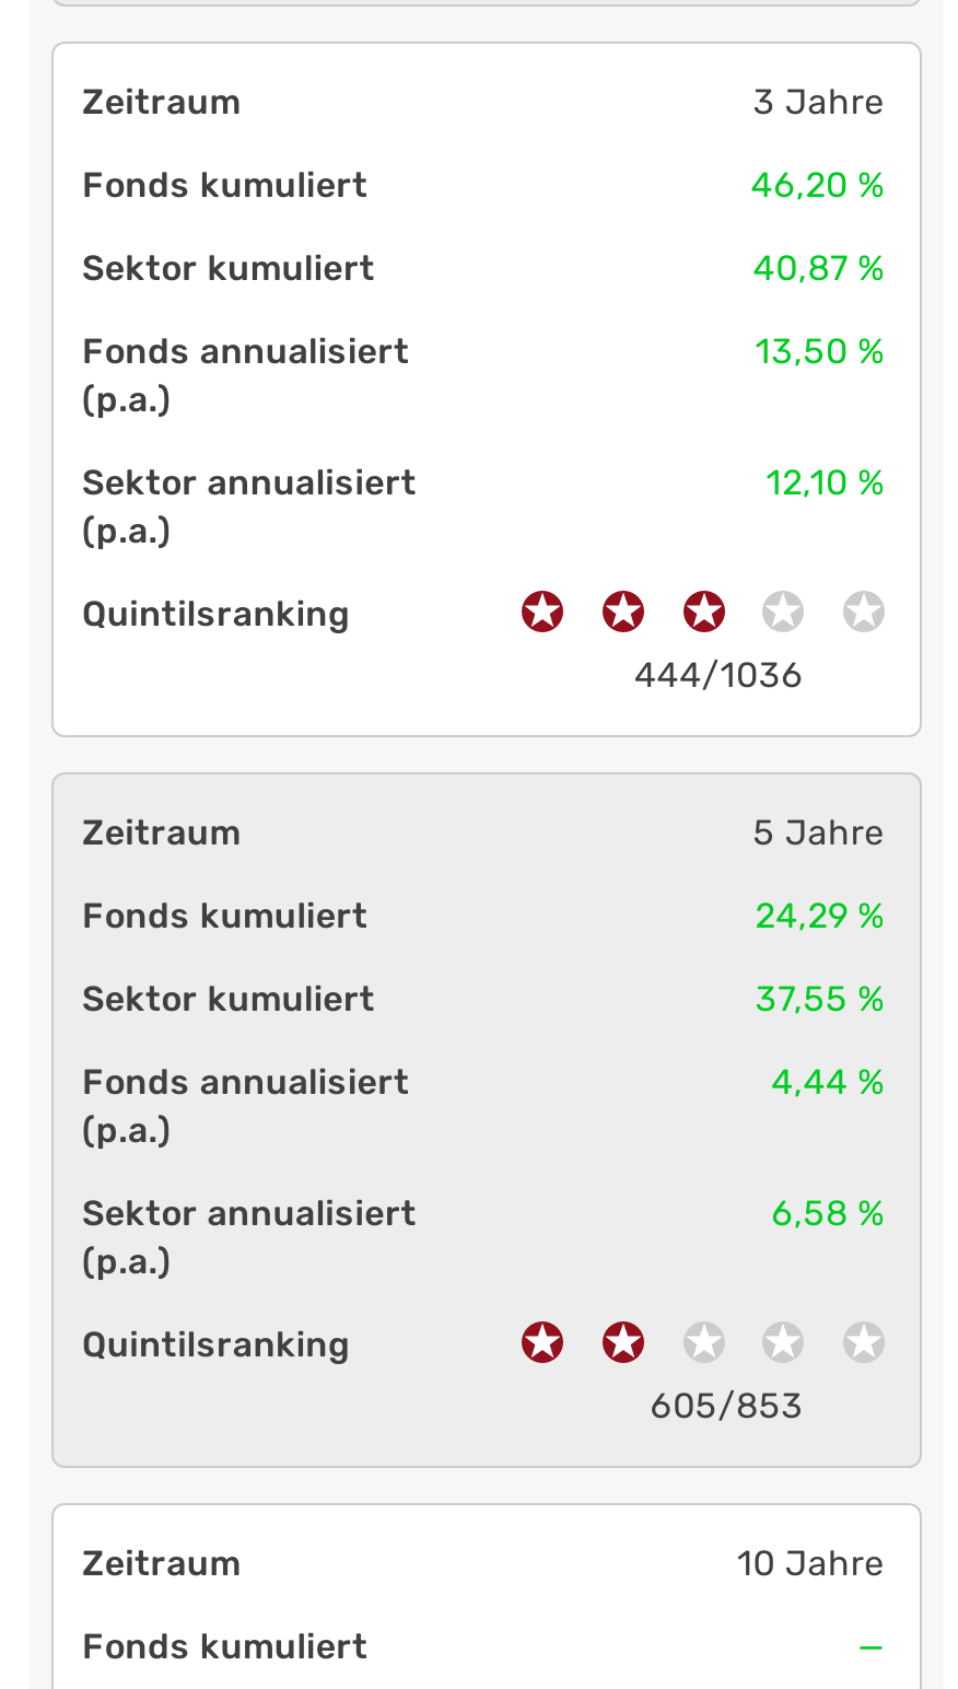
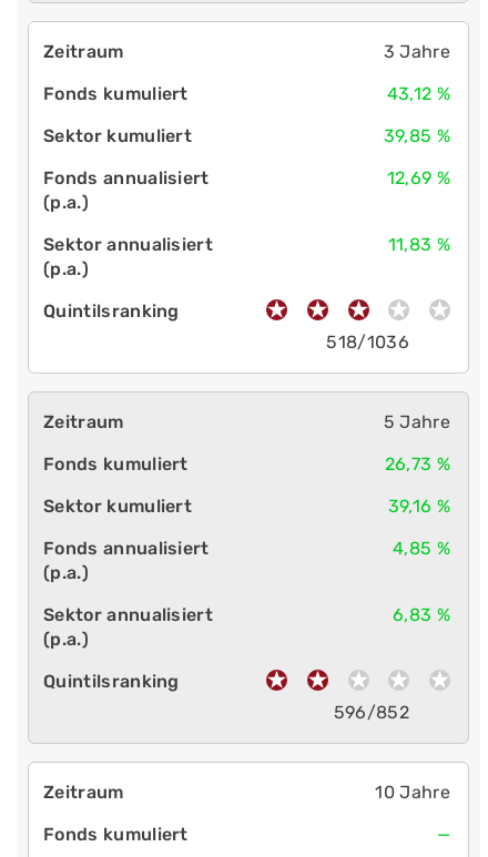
[751,163,885,205] 46,20 % -> [387,83,450,104] 43,12 %
[753,247,885,288] 40,87 % -> [384,125,450,146] 39,85 %
[755,330,885,371] 13,50 % -> [387,167,450,188] 12,69 %
[766,461,885,503] 12,10 % -> [388,234,450,255] 11,83 %
[634,654,804,695] 444/1036 -> [327,331,409,352] 518/1036
[755,894,885,936] 24,29 % -> [385,453,450,474] 26,73 %
[755,977,885,1019] 37,55 % -> [388,495,450,516] 39,16 %
[771,1060,885,1102] 4,44 % -> [393,537,450,558] 4,85 %
[771,1192,885,1233] 6,58 % -> [393,604,450,625] 6,83 %
[650,1384,804,1426] 605/853 -> [334,701,409,723] 596/852

